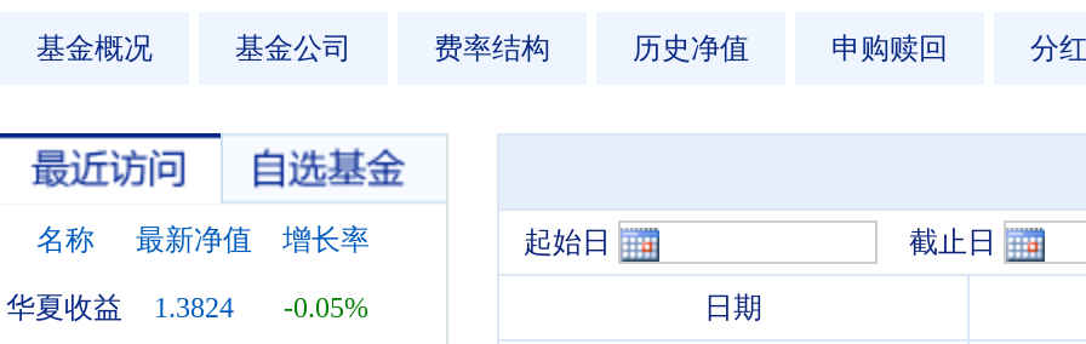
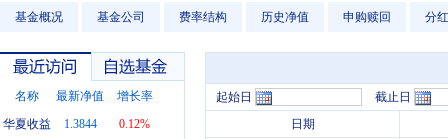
[154,291,234,325] 1.3824 -> [63,117,96,131] 1.3844
[284,291,368,325] -0.05% -> [119,117,150,131] 0.12%

